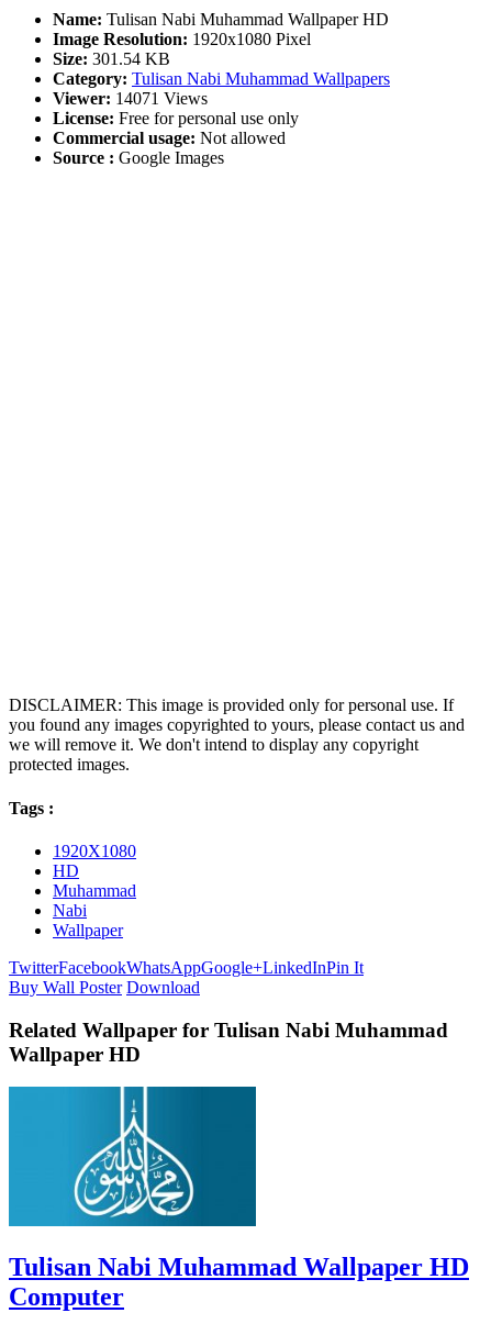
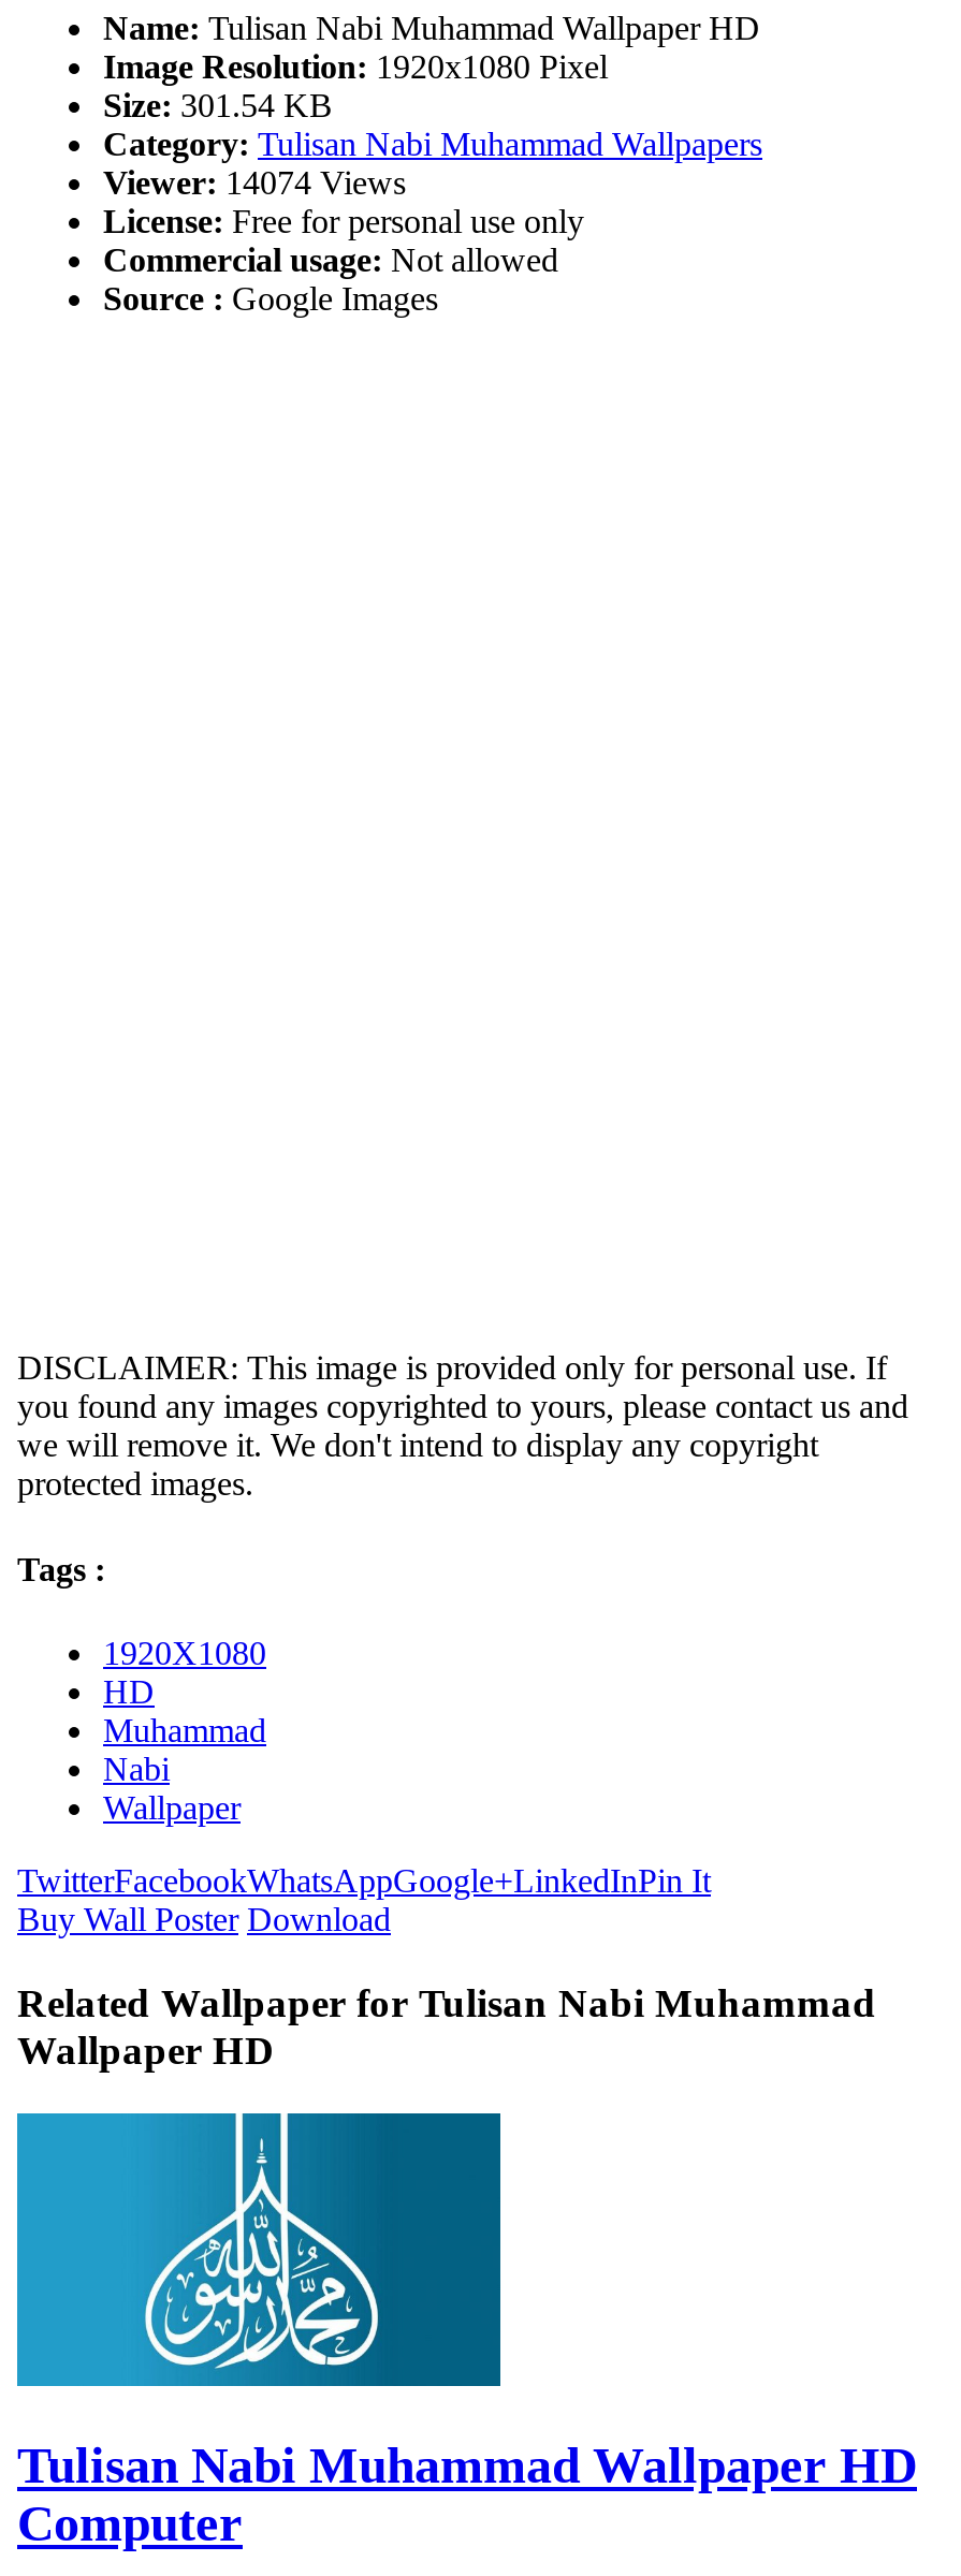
[53,89,208,108] Viewer: 14071 Views -> [103,165,406,202] Viewer: 14074 Views

